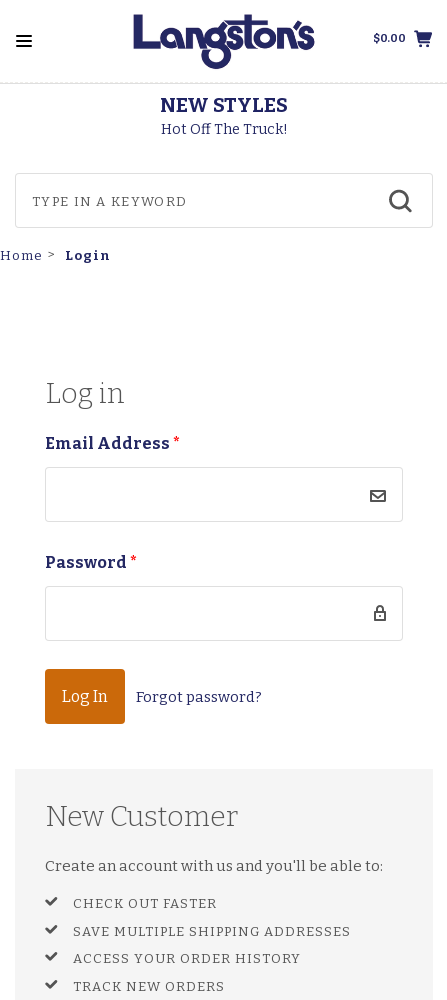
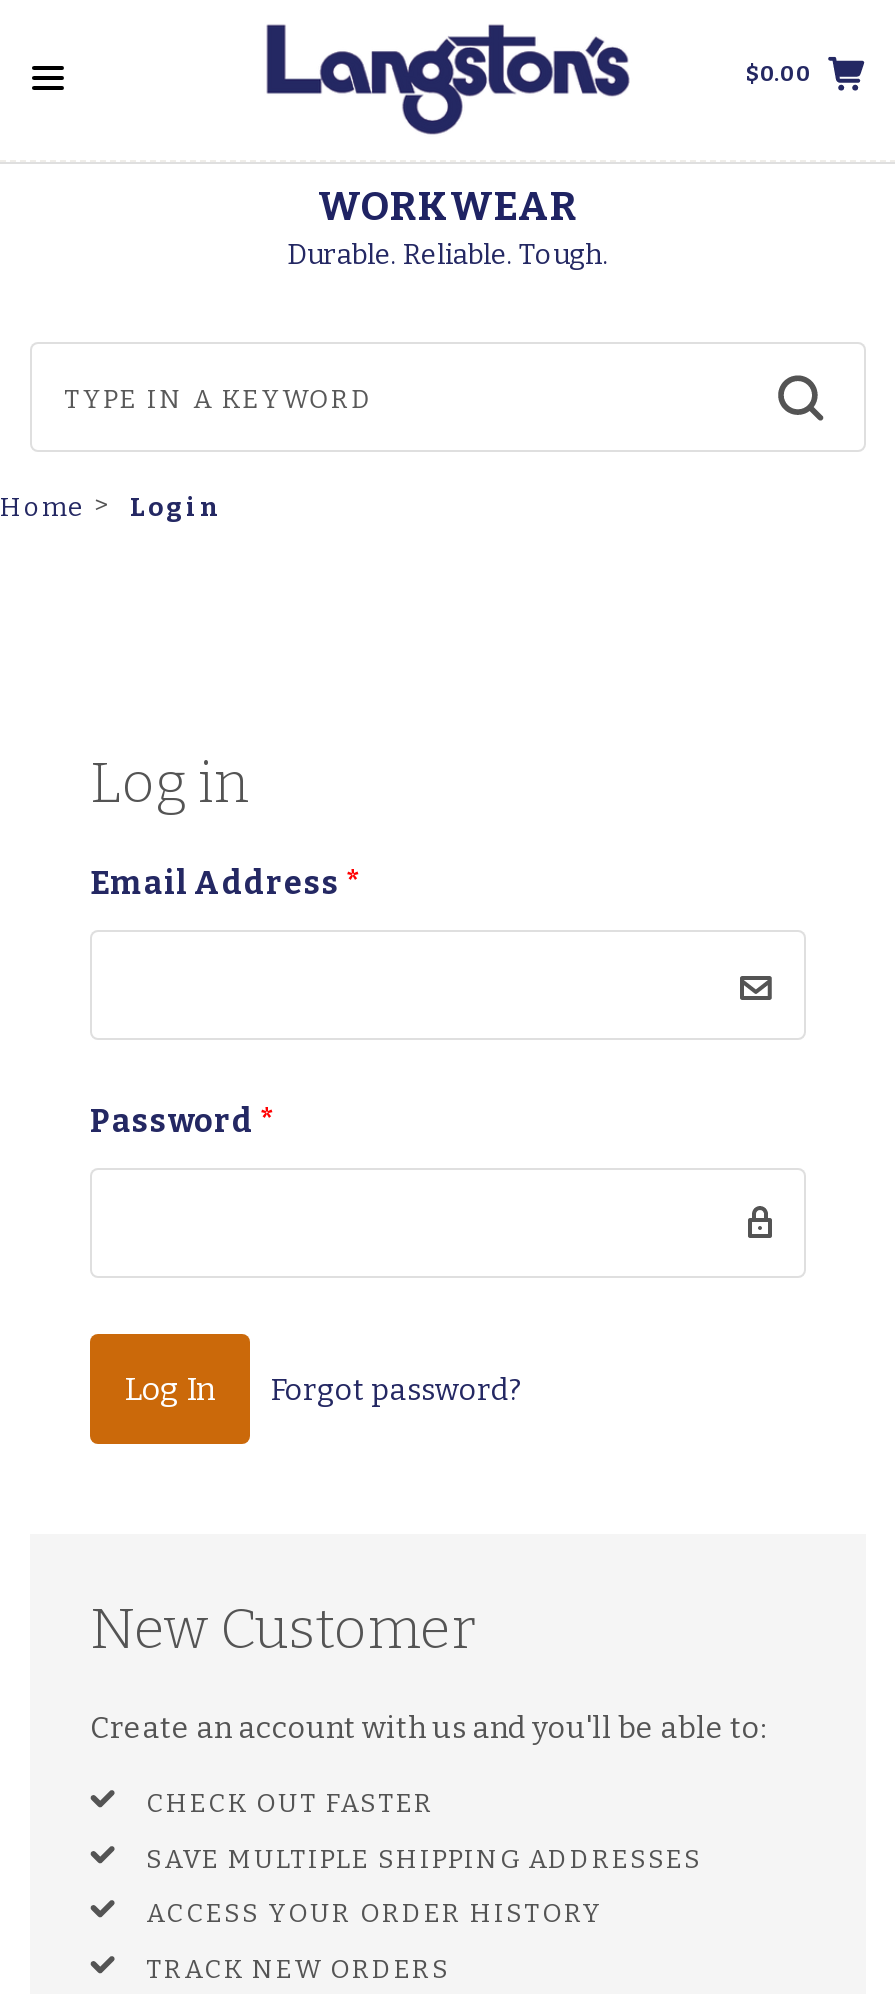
[160,93,288,138] NEW STYLES | Hot Off The Truck! -> [287,182,609,272] WORKWEAR | Durable. Reliable. Tough.

